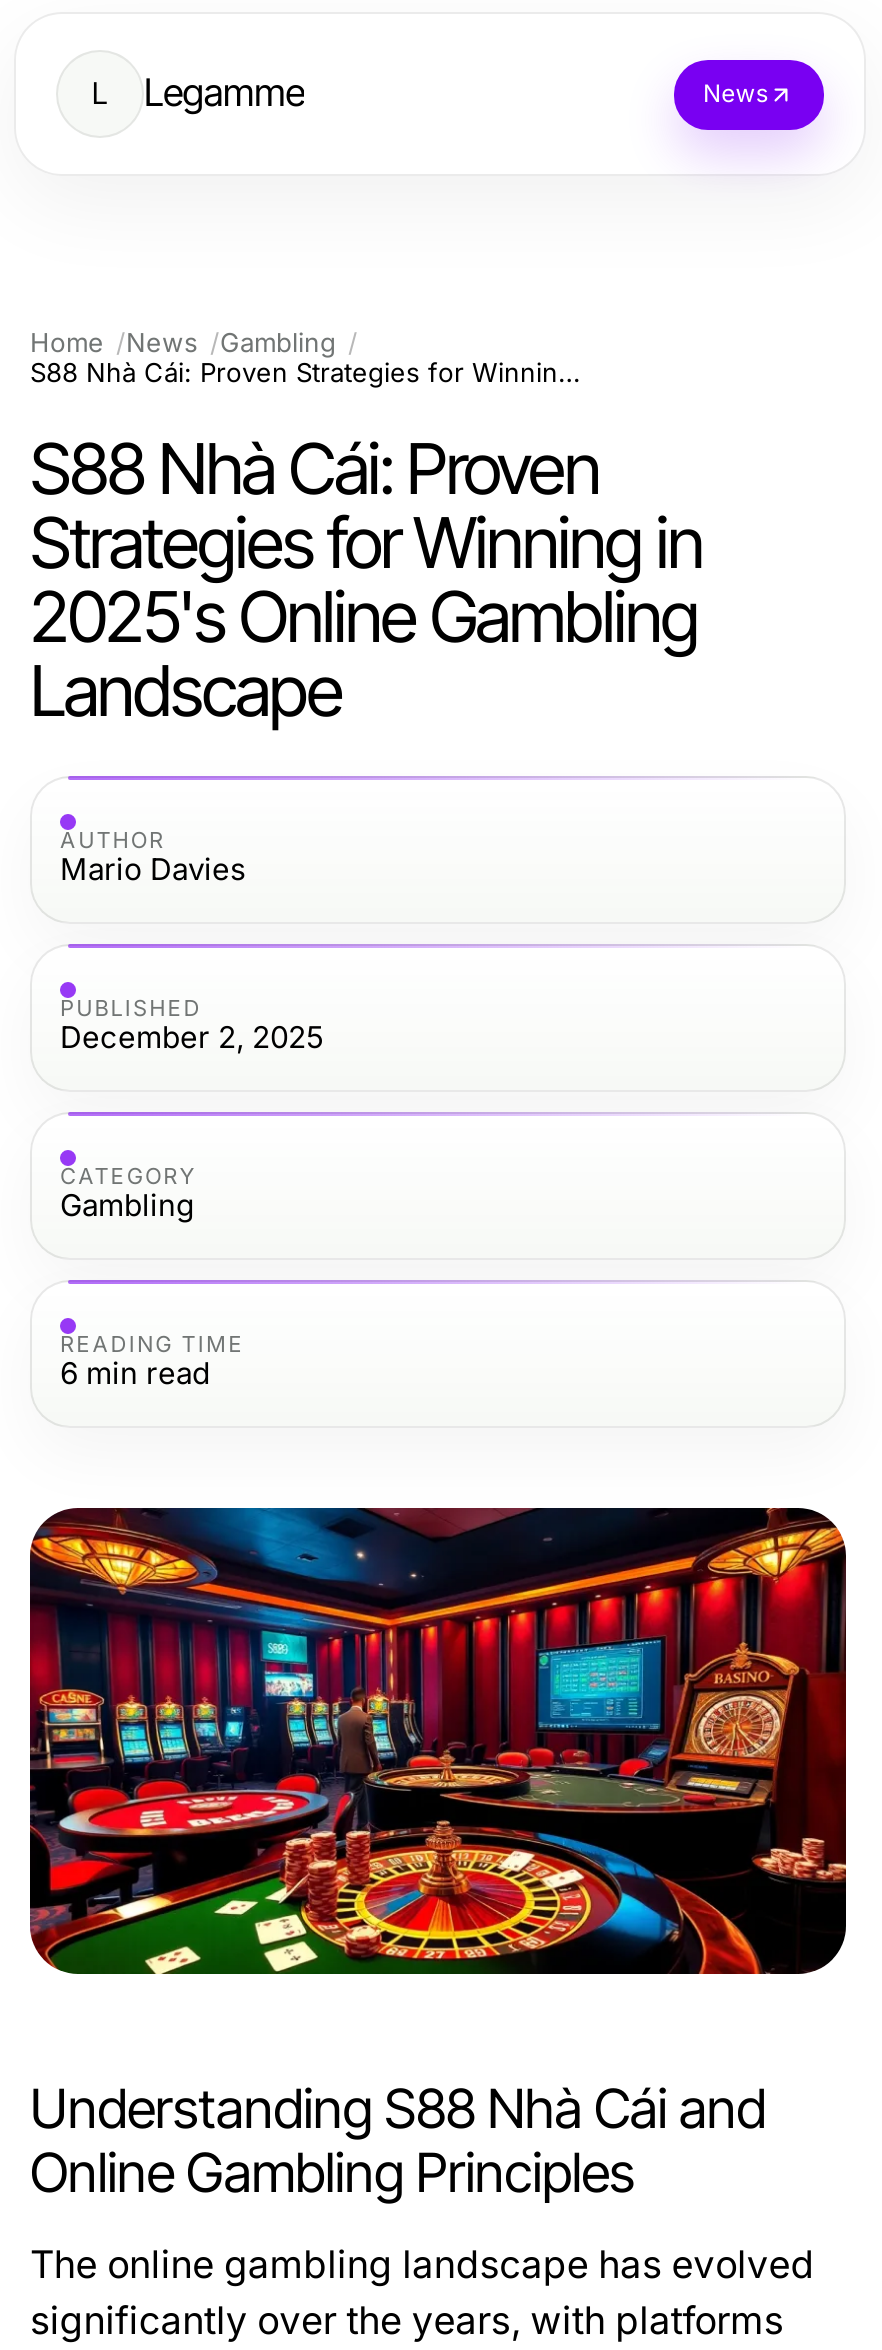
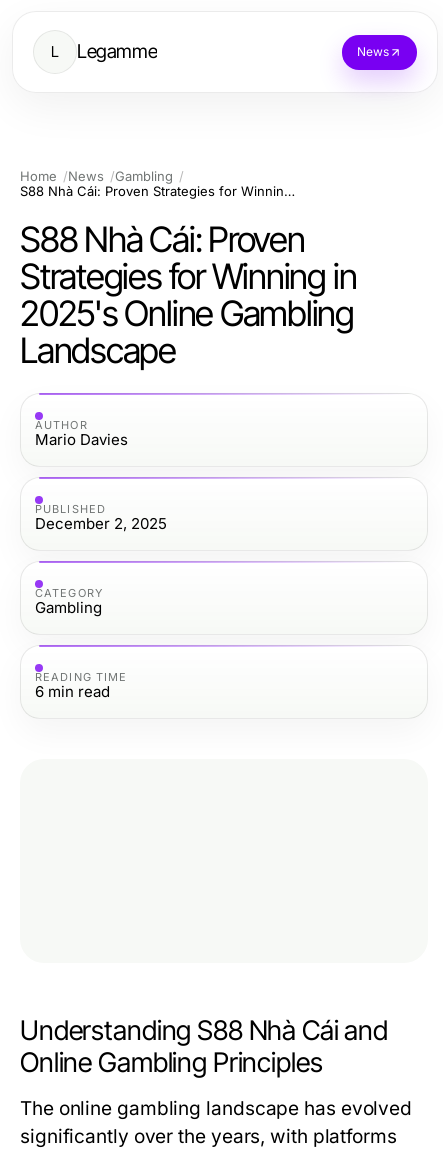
[28,1506,848,1976] [image] -> none

